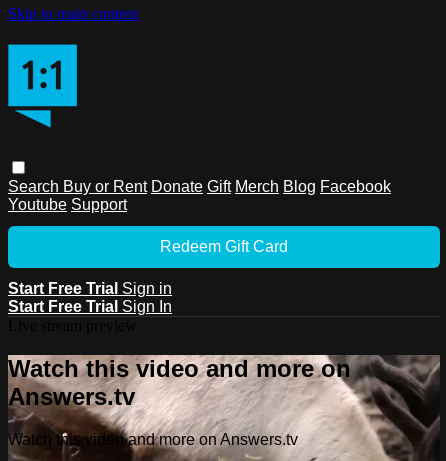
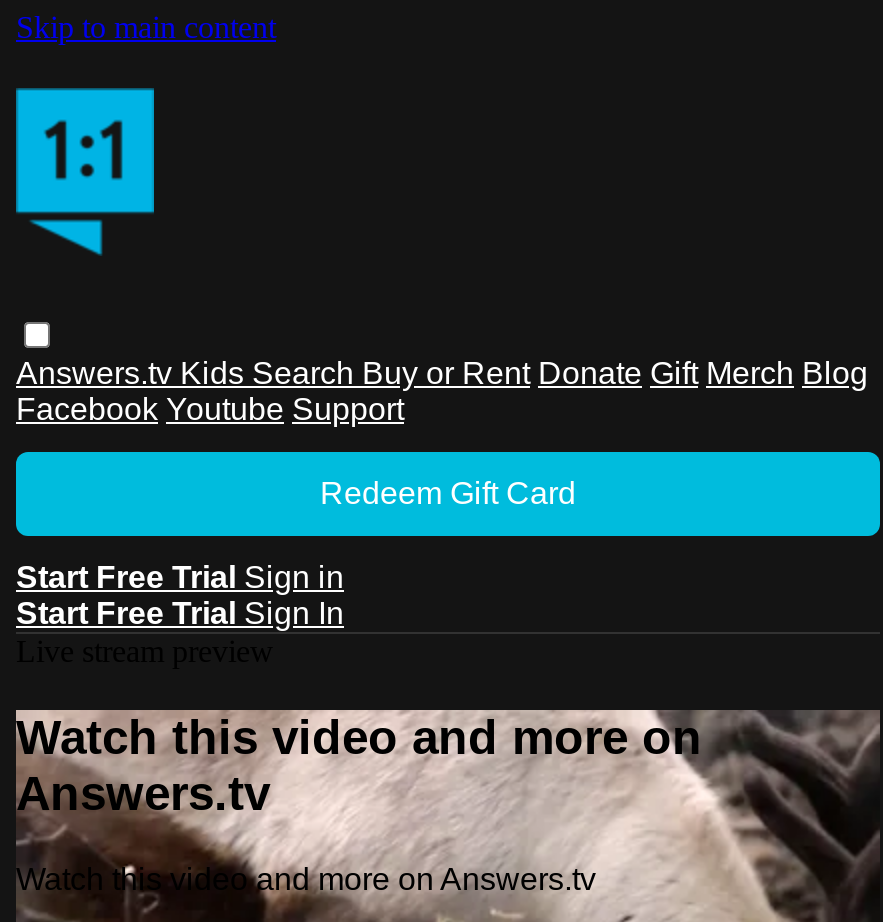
[8,178,391,213] Search Buy or Rent Donate Gift Merch Blog Facebook | Youtube Support -> [16,356,868,426] Answers.tv Kids Search Buy or Rent Donate Gift Merch Blog | Facebook Youtube Support

